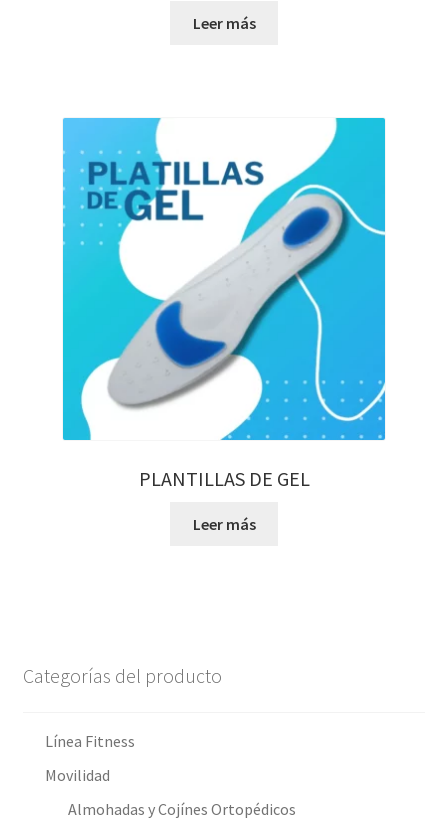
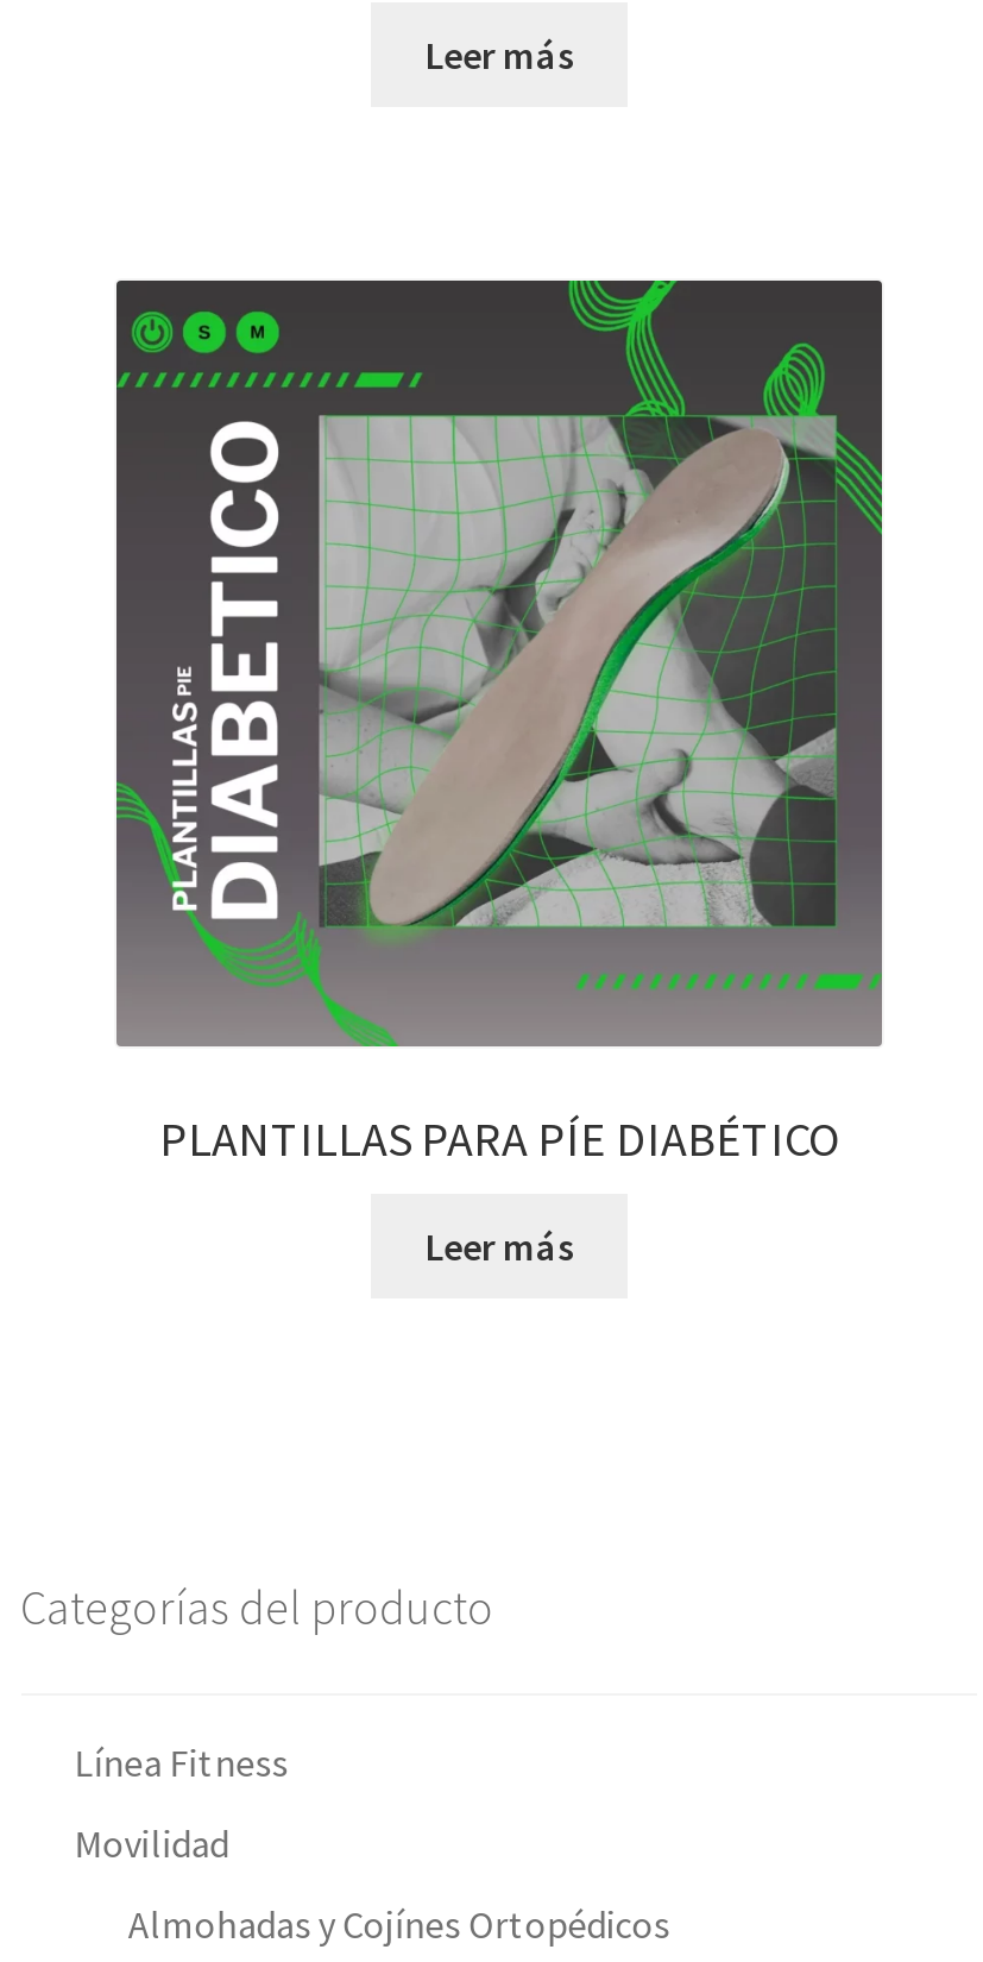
[62,117,386,491] [image] | PLANTILLAS DE GEL -> [114,278,884,1167] [image] | PLANTILLAS PARA PÍE DIABÉTICO

